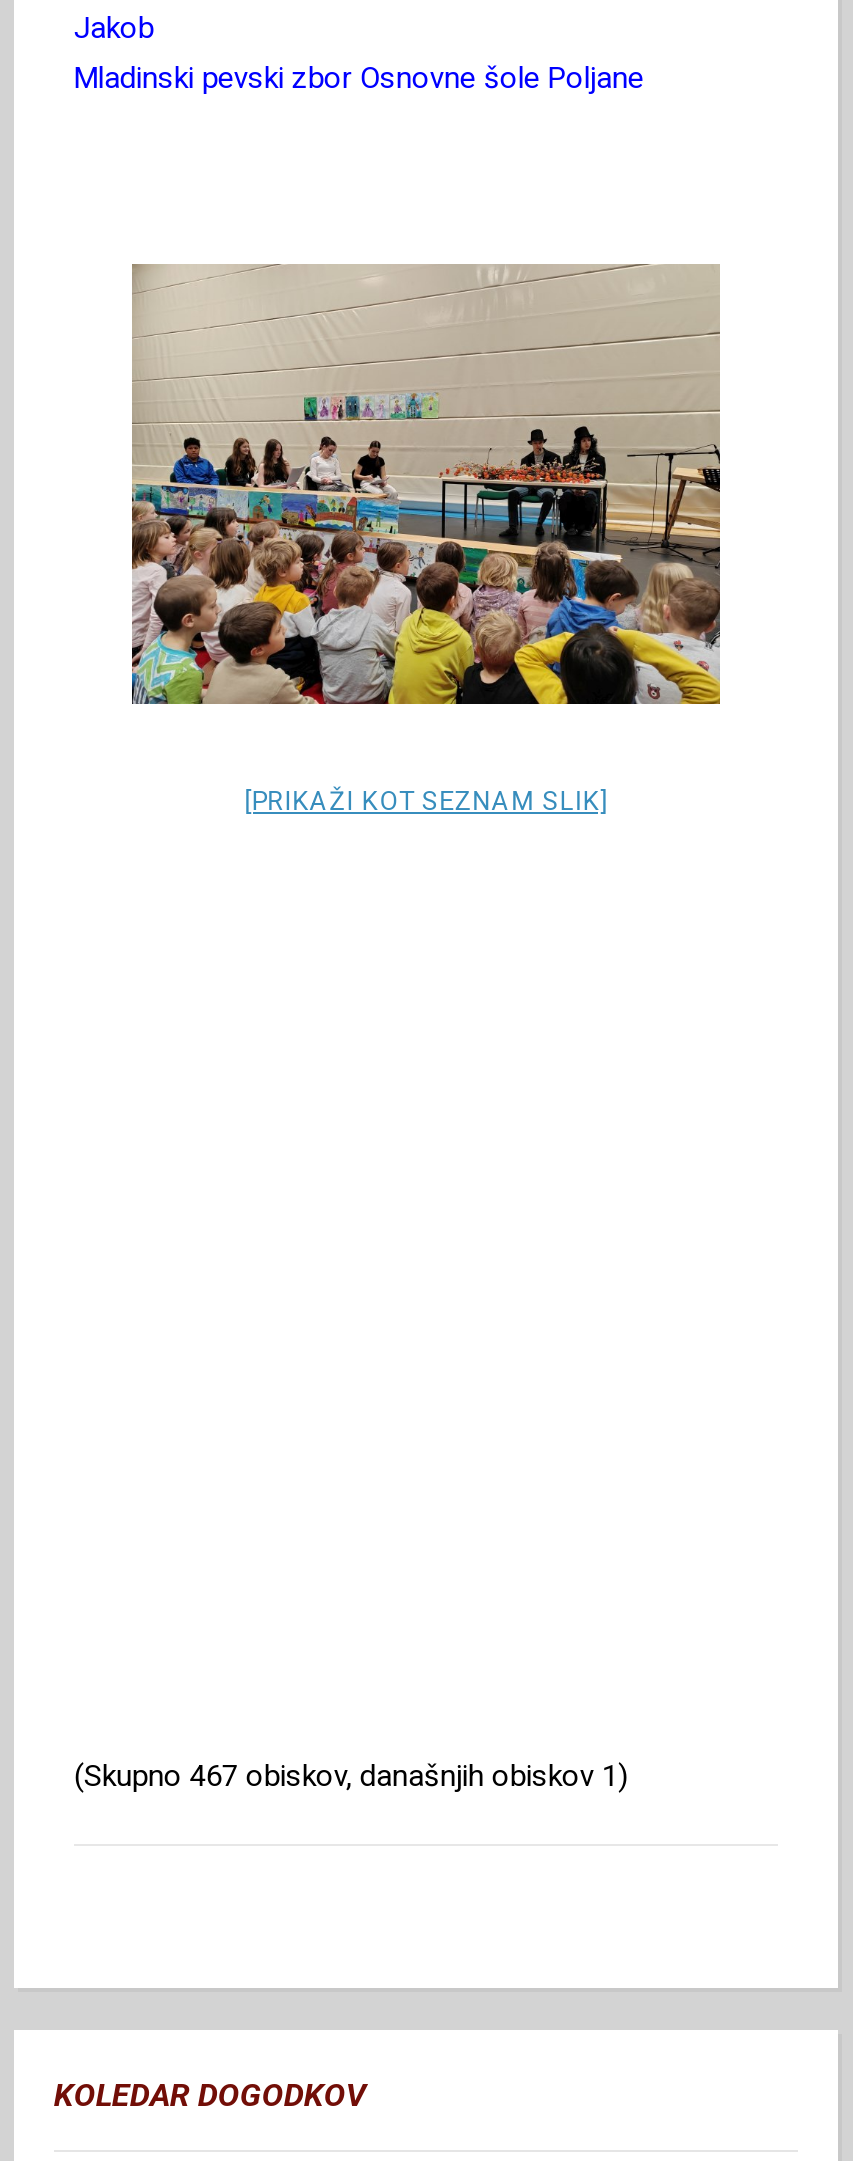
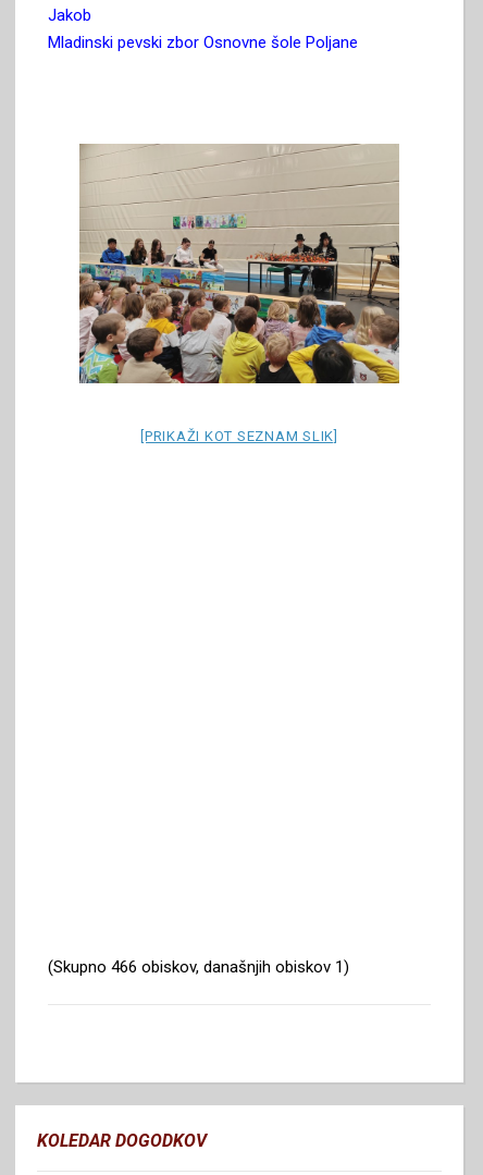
[74,1758,628,1794] (Skupno 467 obiskov, današnjih obiskov 1) -> [48,957,349,977] (Skupno 466 obiskov, današnjih obiskov 1)

